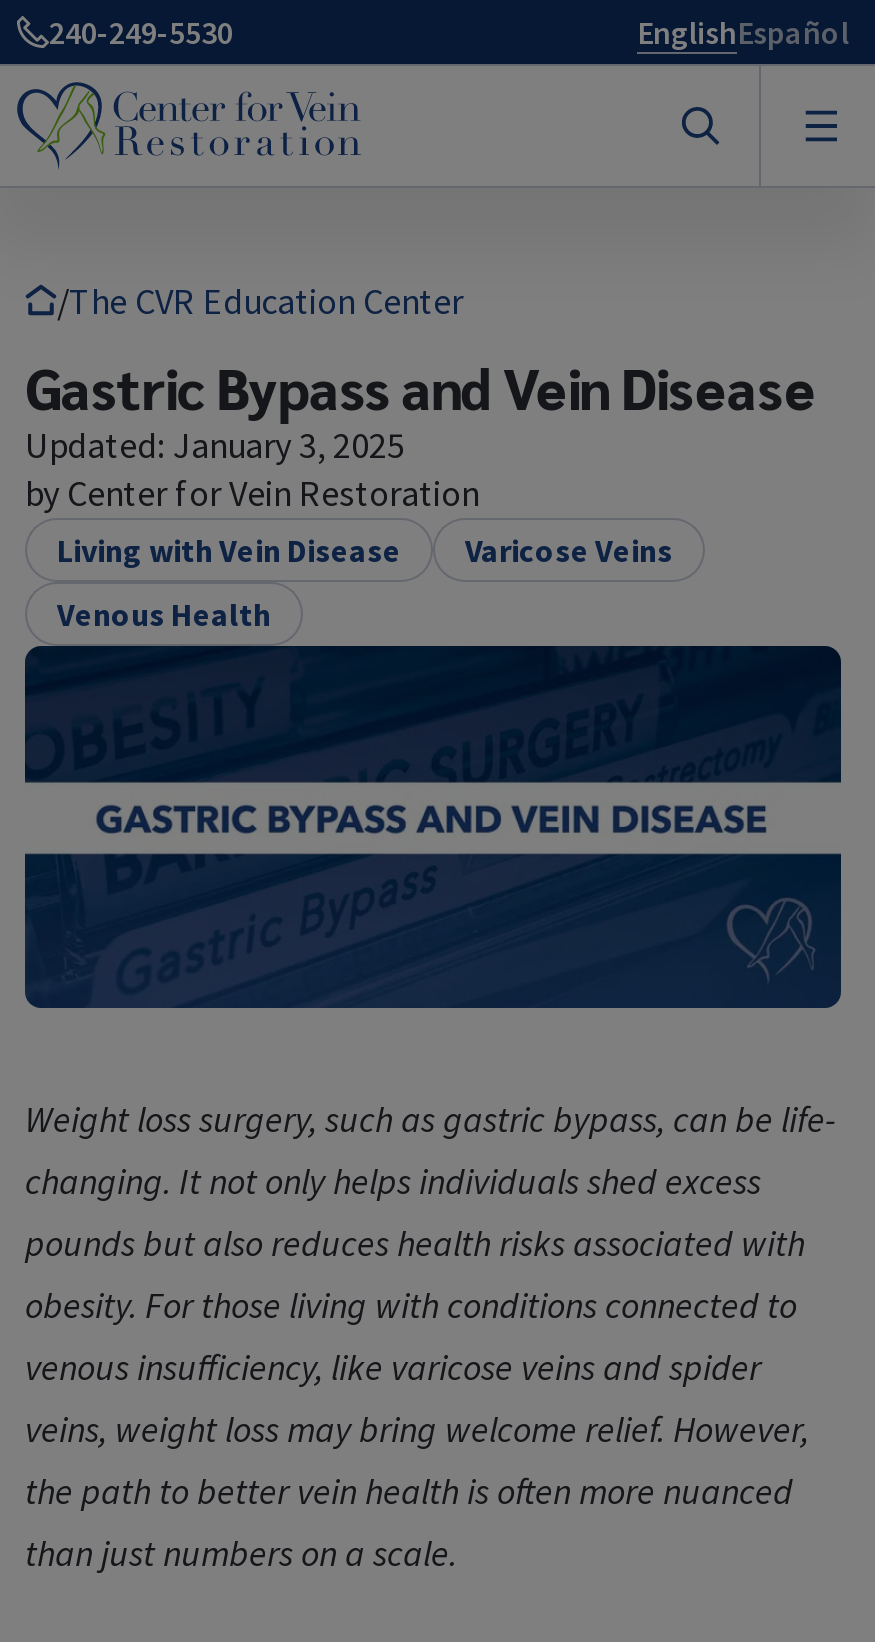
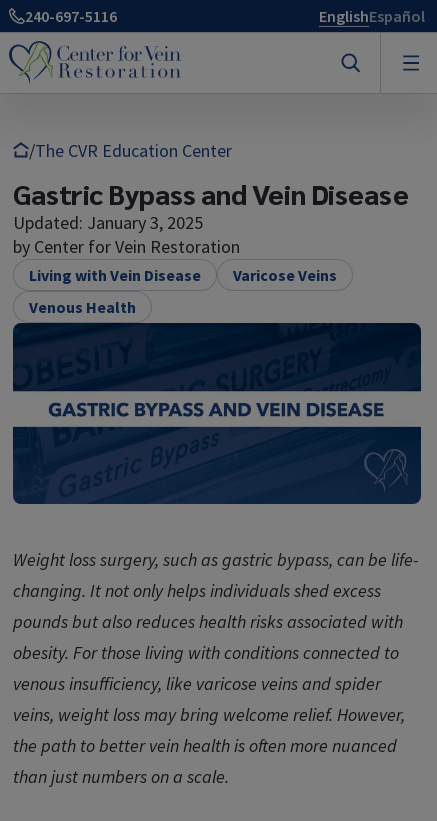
[49,12,233,52] 240-249-5530 -> [25,6,117,26] 240-697-5116

